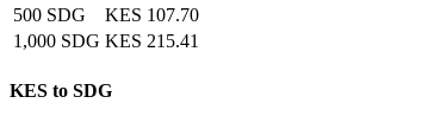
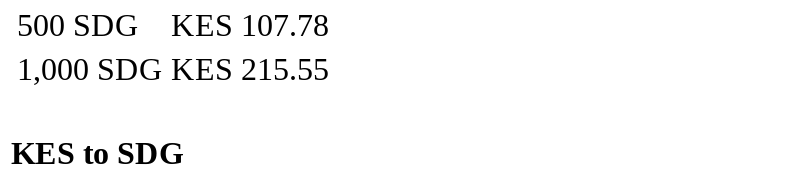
[13,4,199,25] 500 SDG KES 107.70 -> [17,7,329,41] 500 SDG KES 107.78
[13,30,199,51] 1,000 SDG KES 215.41 -> [17,51,329,85] 1,000 SDG KES 215.55

